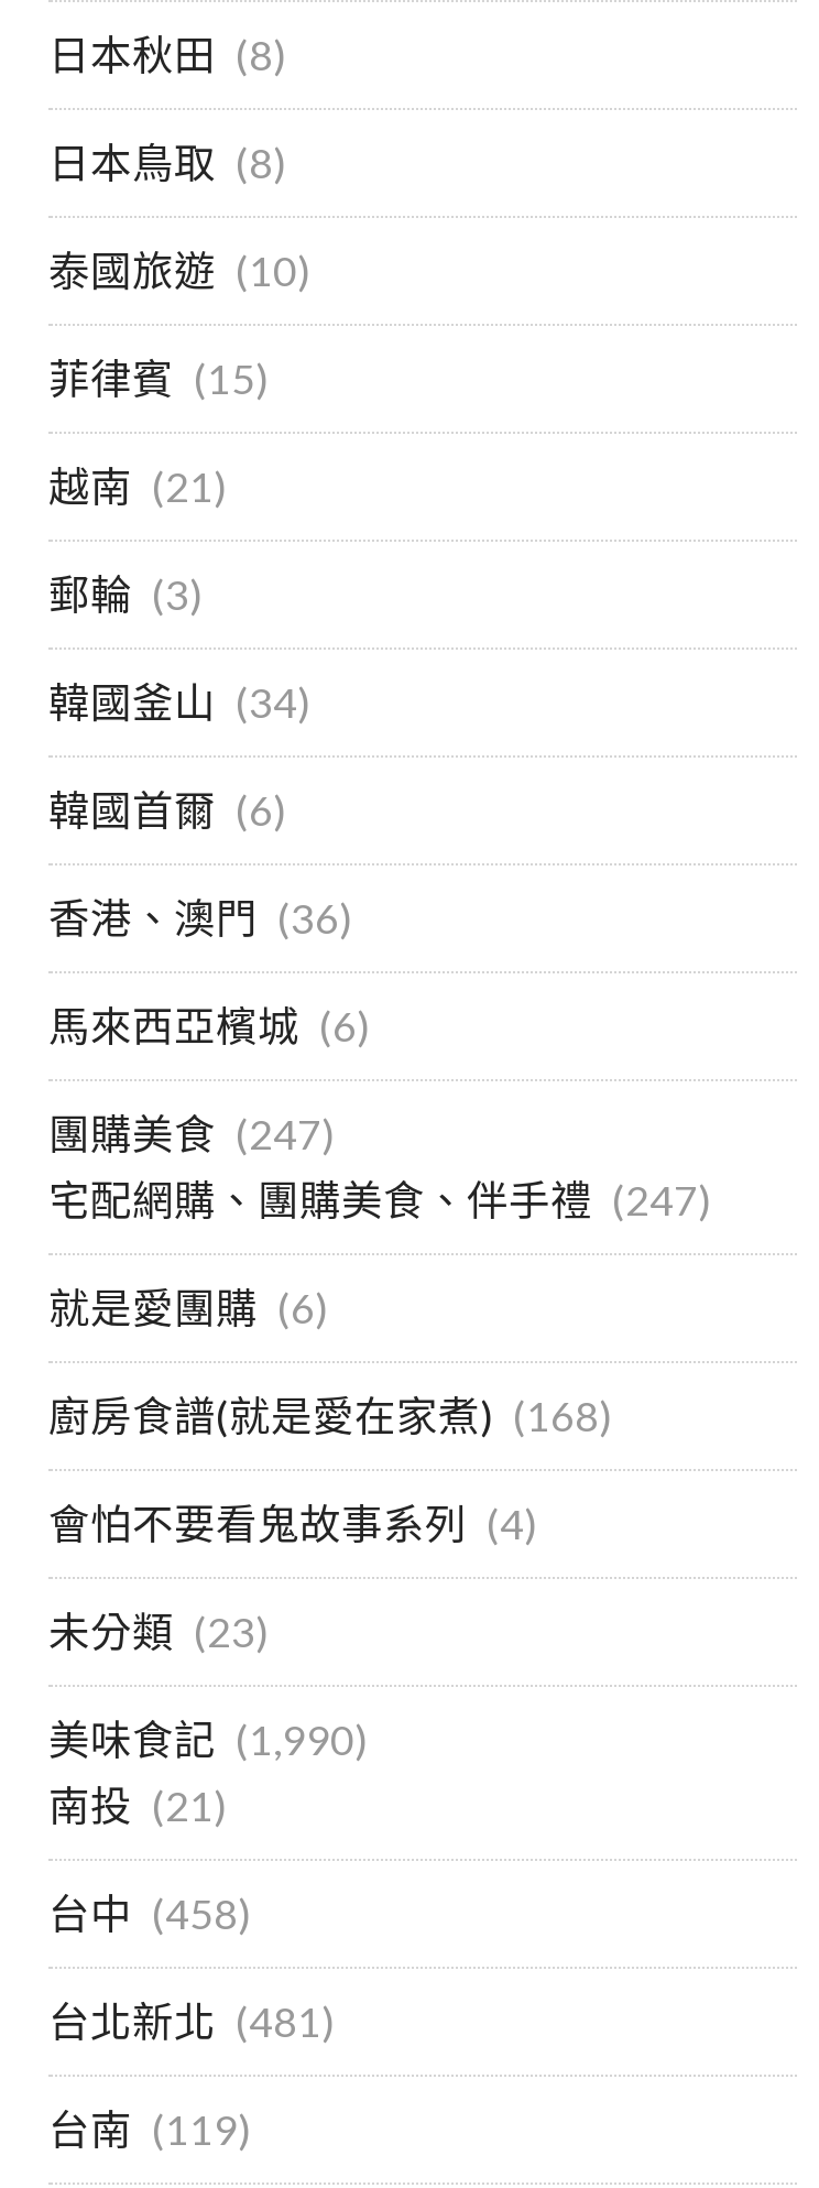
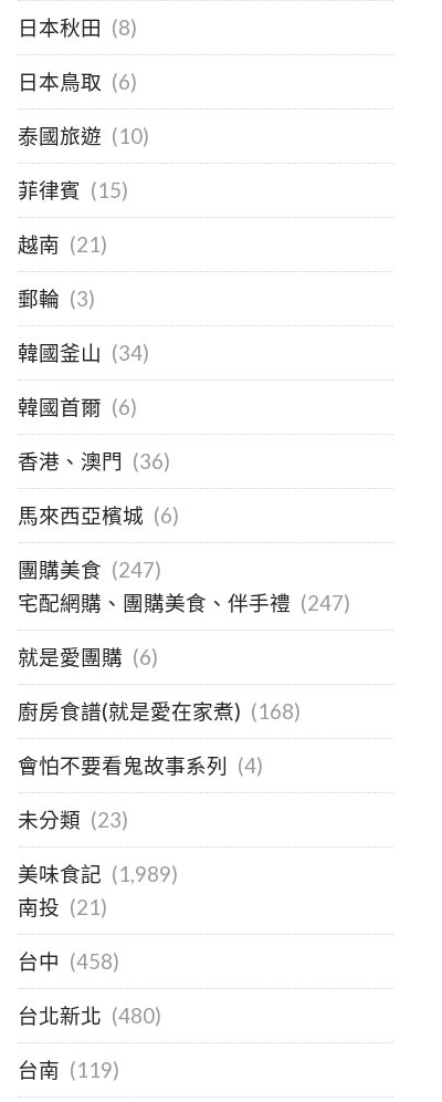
[48,138,286,187] 日本鳥取 (8) -> [18,69,137,94] 日本鳥取 (6)
[48,1715,368,1763] 美味食記 (1,990) -> [18,862,178,886] 美味食記 (1,989)
[48,1997,335,2045] 台北新北 (481) -> [18,1003,161,1028] 台北新北 (480)

